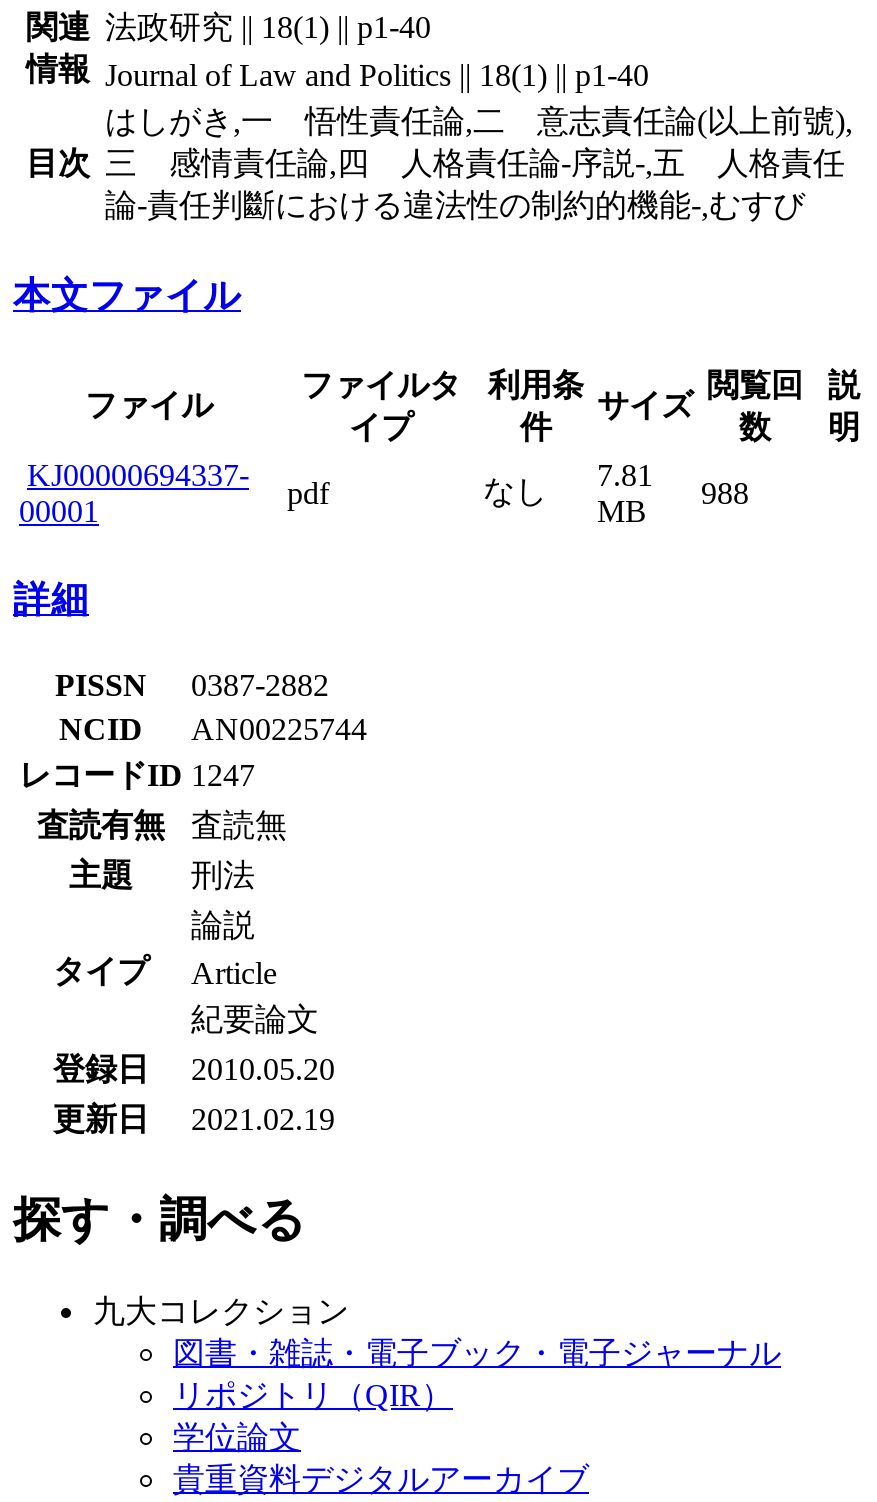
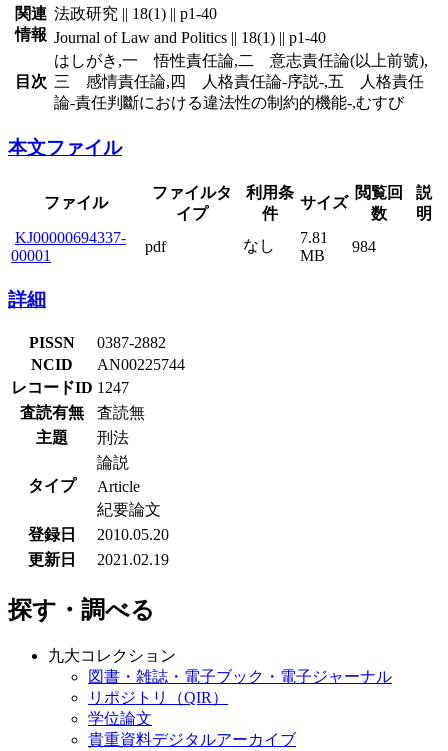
[701,476,749,510] 988 -> [352,238,376,255] 984

